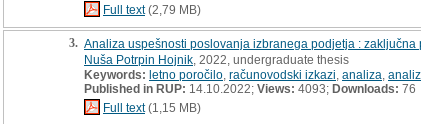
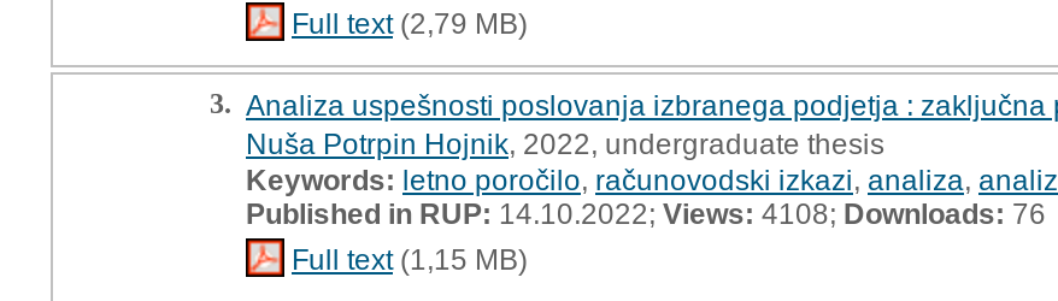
[84,81,416,95] Published in RUP:14.10.2022;Views:4093;Downloads:76 -> [246,196,1046,230] Published in RUP:14.10.2022;Views:4108;Downloads:76

